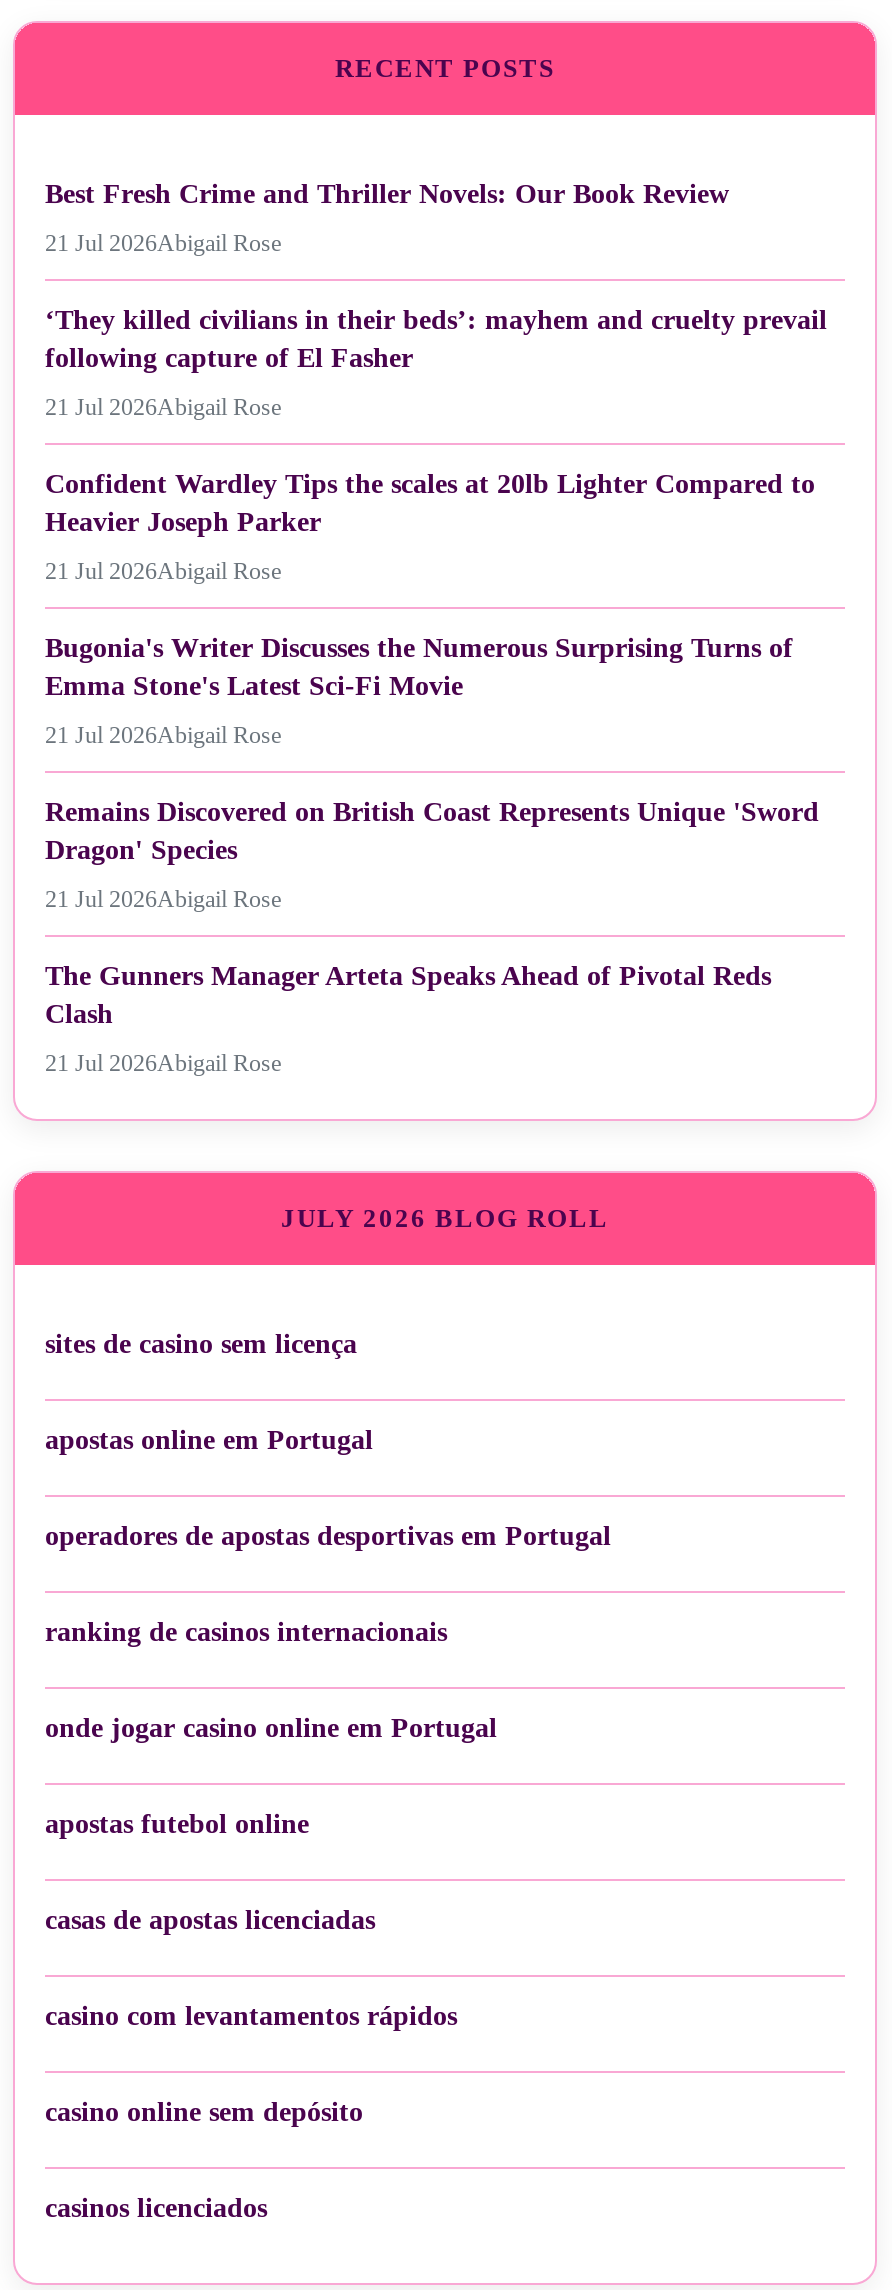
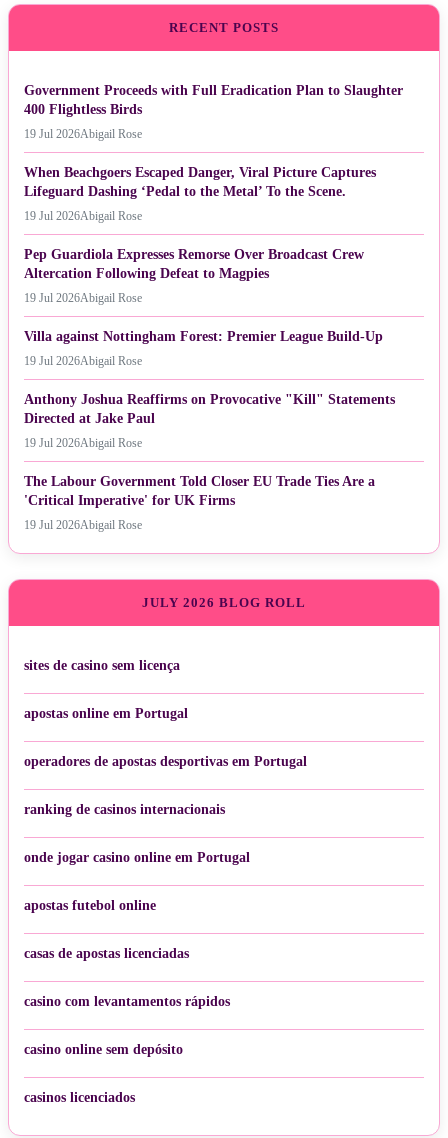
[45,179,729,209] Best Fresh Crime and Thriller Novels: Our Book Review -> [24,83,403,117] Government Proceeds with Full Eradication Plan to Slaughter | 400 Flightless Birds
[45,229,281,257] 21 Jul 2026Abigail Rose -> [24,127,142,141] 19 Jul 2026Abigail Rose
[45,305,827,373] ‘They killed civilians in their beds’: mayhem and cruelty prevail | following capture of El Fasher -> [24,165,376,199] When Beachgoers Escaped Danger, Viral Picture Captures | Lifeguard Dashing ‘Pedal to the Metal’ To the Scene.
[45,393,281,421] 21 Jul 2026Abigail Rose -> [24,209,142,223] 19 Jul 2026Abigail Rose
[45,469,815,537] Confident Wardley Tips the scales at 20lb Lighter Compared to | Heavier Joseph Parker -> [24,247,364,281] Pep Guardiola Expresses Remorse Over Broadcast Crew | Altercation Following Defeat to Magpies
[45,557,281,585] 21 Jul 2026Abigail Rose -> [24,291,142,305] 19 Jul 2026Abigail Rose
[45,633,793,701] Bugonia's Writer Discusses the Numerous Surprising Turns of | Emma Stone's Latest Sci-Fi Movie -> [24,329,383,344] Villa against Nottingham Forest: Premier League Build-Up
[45,721,281,749] 21 Jul 2026Abigail Rose -> [24,354,142,368] 19 Jul 2026Abigail Rose
[45,797,819,865] Remains Discovered on British Coast Represents Unique 'Sword | Dragon' Species -> [24,392,395,426] Anthony Joshua Reaffirms on Provocative "Kill" Statements | Directed at Jake Paul
[45,885,281,913] 21 Jul 2026Abigail Rose -> [24,436,142,450] 19 Jul 2026Abigail Rose
[45,961,771,1029] The Gunners Manager Arteta Speaks Ahead of Pivotal Reds | Clash -> [24,474,375,508] The Labour Government Told Closer EU Trade Ties Are a | 'Critical Imperative' for UK Firms
[45,1049,281,1077] 21 Jul 2026Abigail Rose -> [24,518,142,532] 19 Jul 2026Abigail Rose

